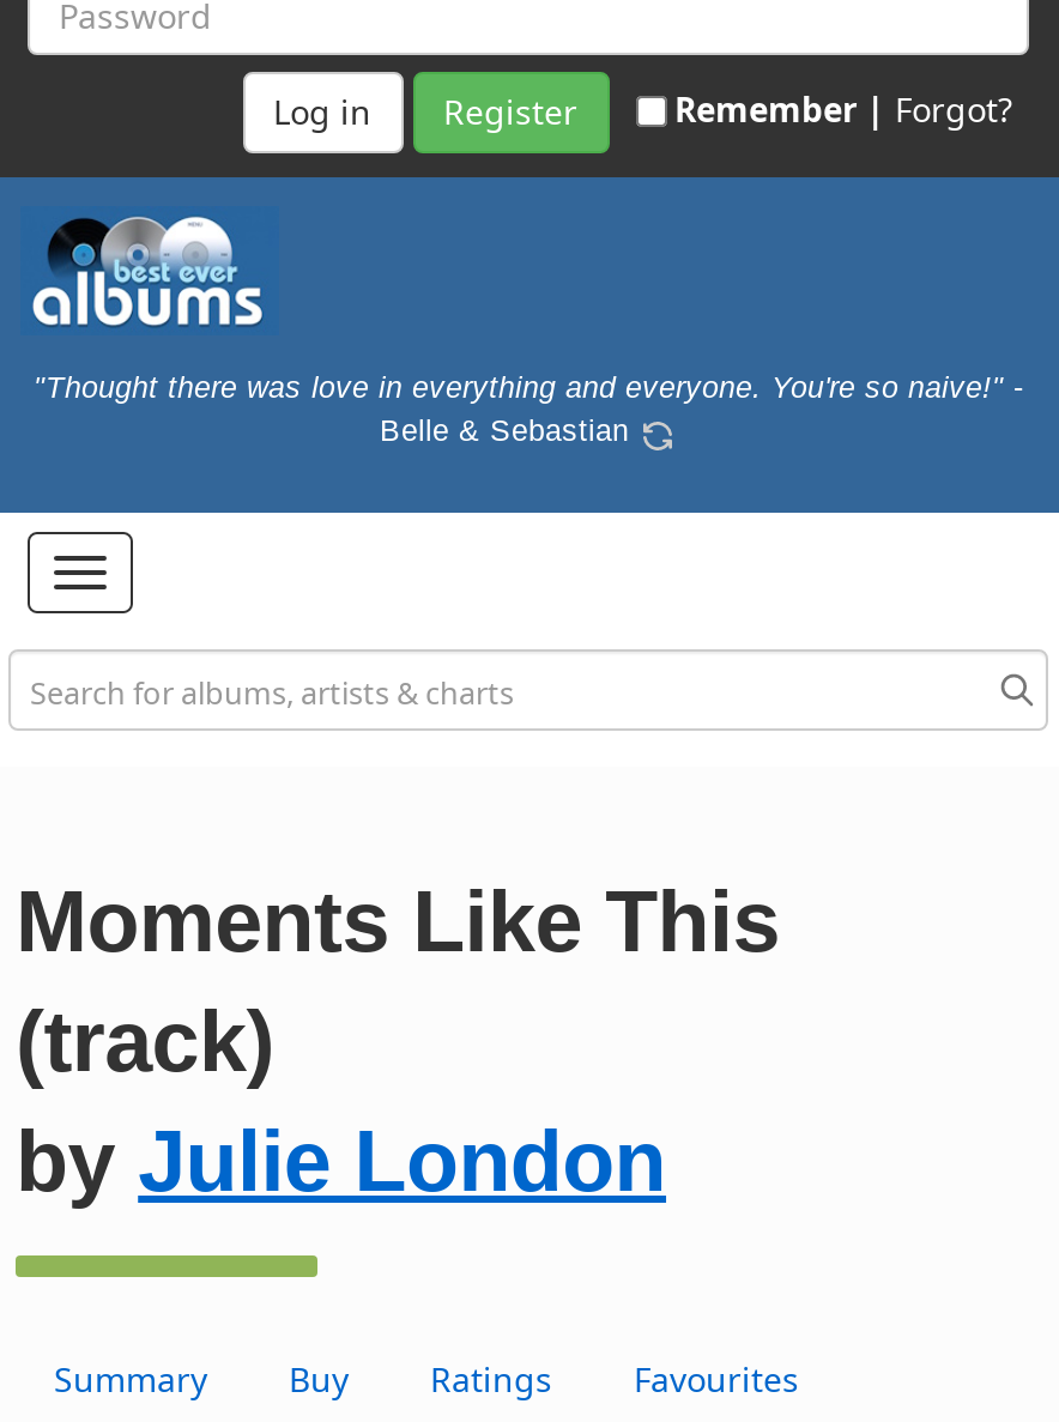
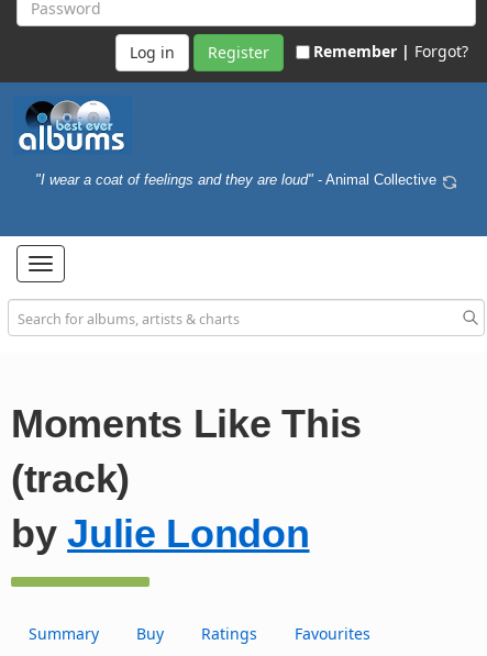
[34,370,1023,447] "Thought there was love in everything and everyone. You're so naive!" - | Belle & Sebastian -> [35,172,440,187] "I wear a coat of feelings and they are loud" - Animal Collective

